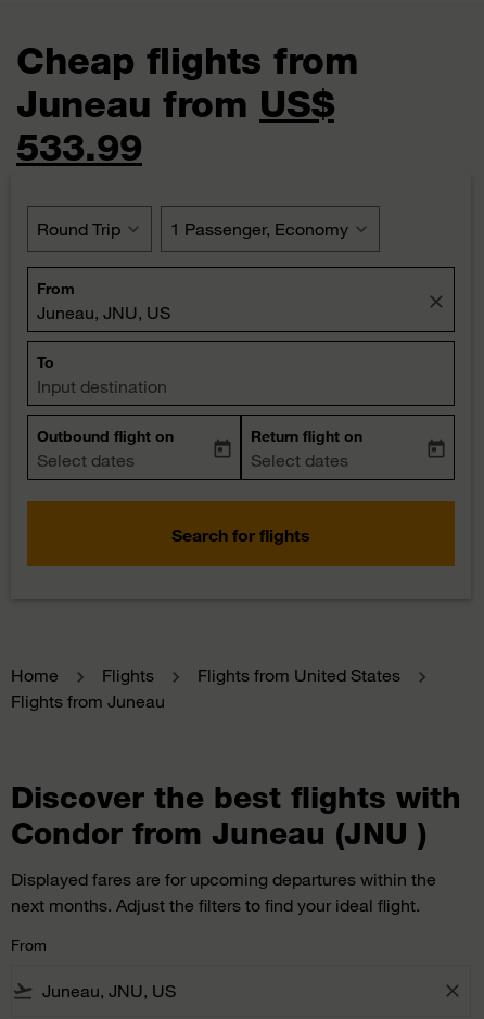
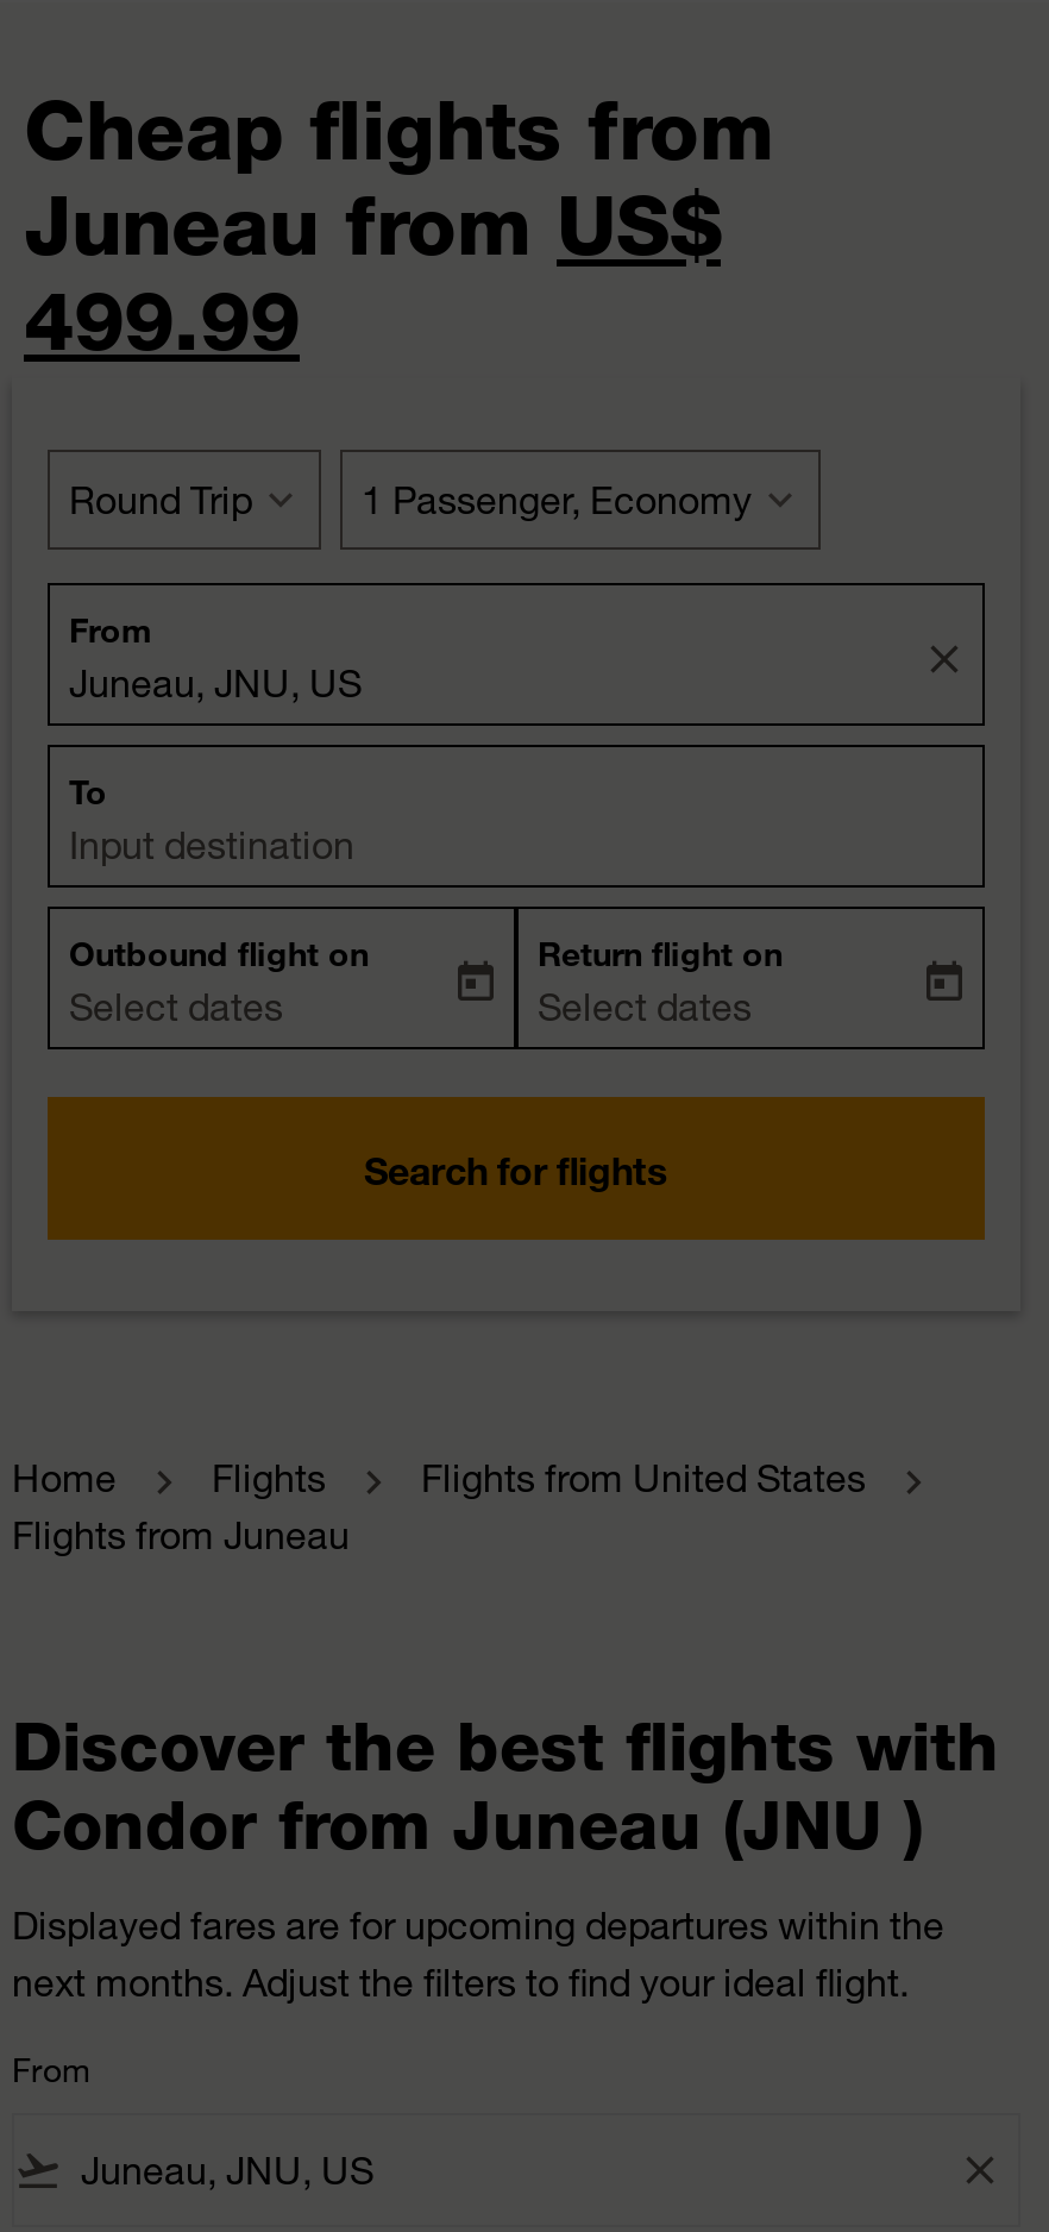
[16,125,142,168] 533.99 -> [24,271,300,366] 499.99

